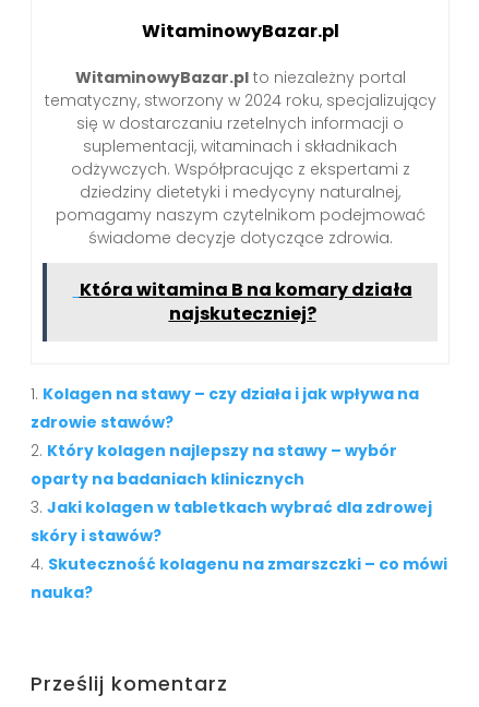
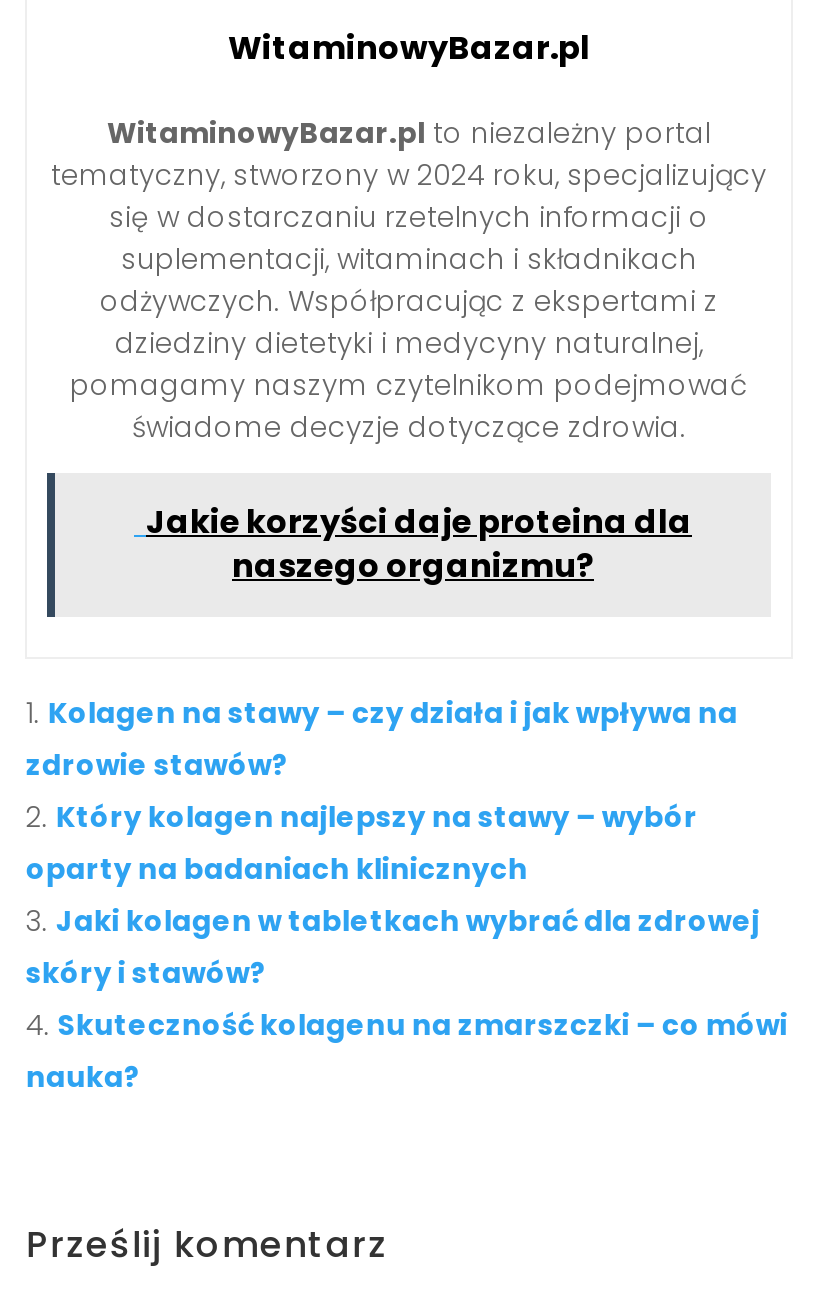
[79,277,412,326] Która witamina B na komary działa | najskuteczniej? -> [146,499,692,589] Jakie korzyści daje proteina dla | naszego organizmu?

